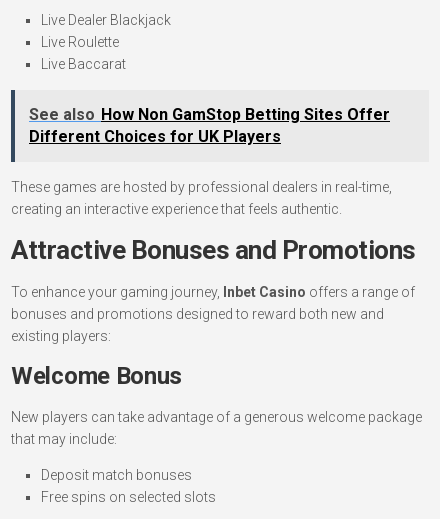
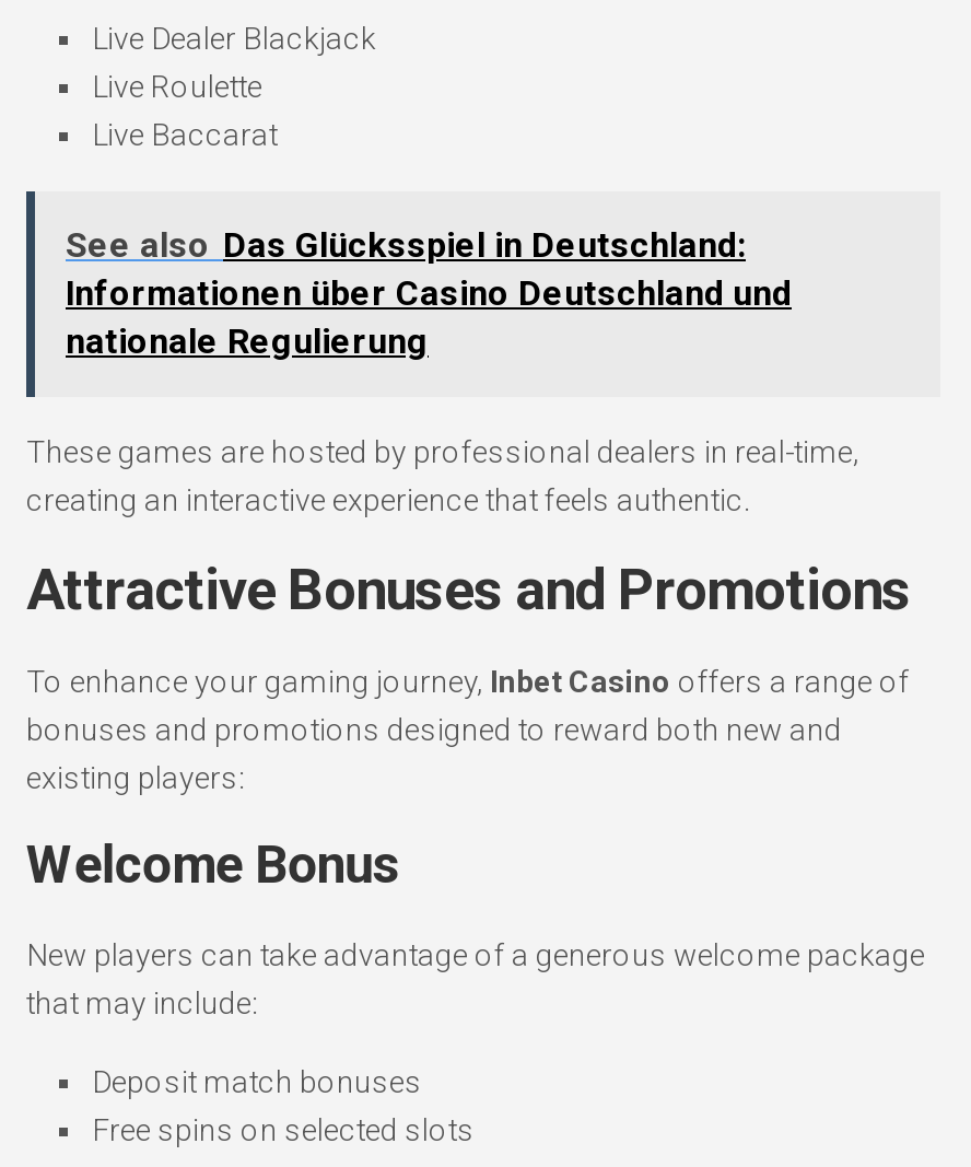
[29,105,390,146] See also How Non GamStop Betting Sites Offer | Different Choices for UK Players -> [66,224,792,362] See also Das Glücksspiel in Deutschland: | Informationen über Casino Deutschland und | nationale Regulierung

